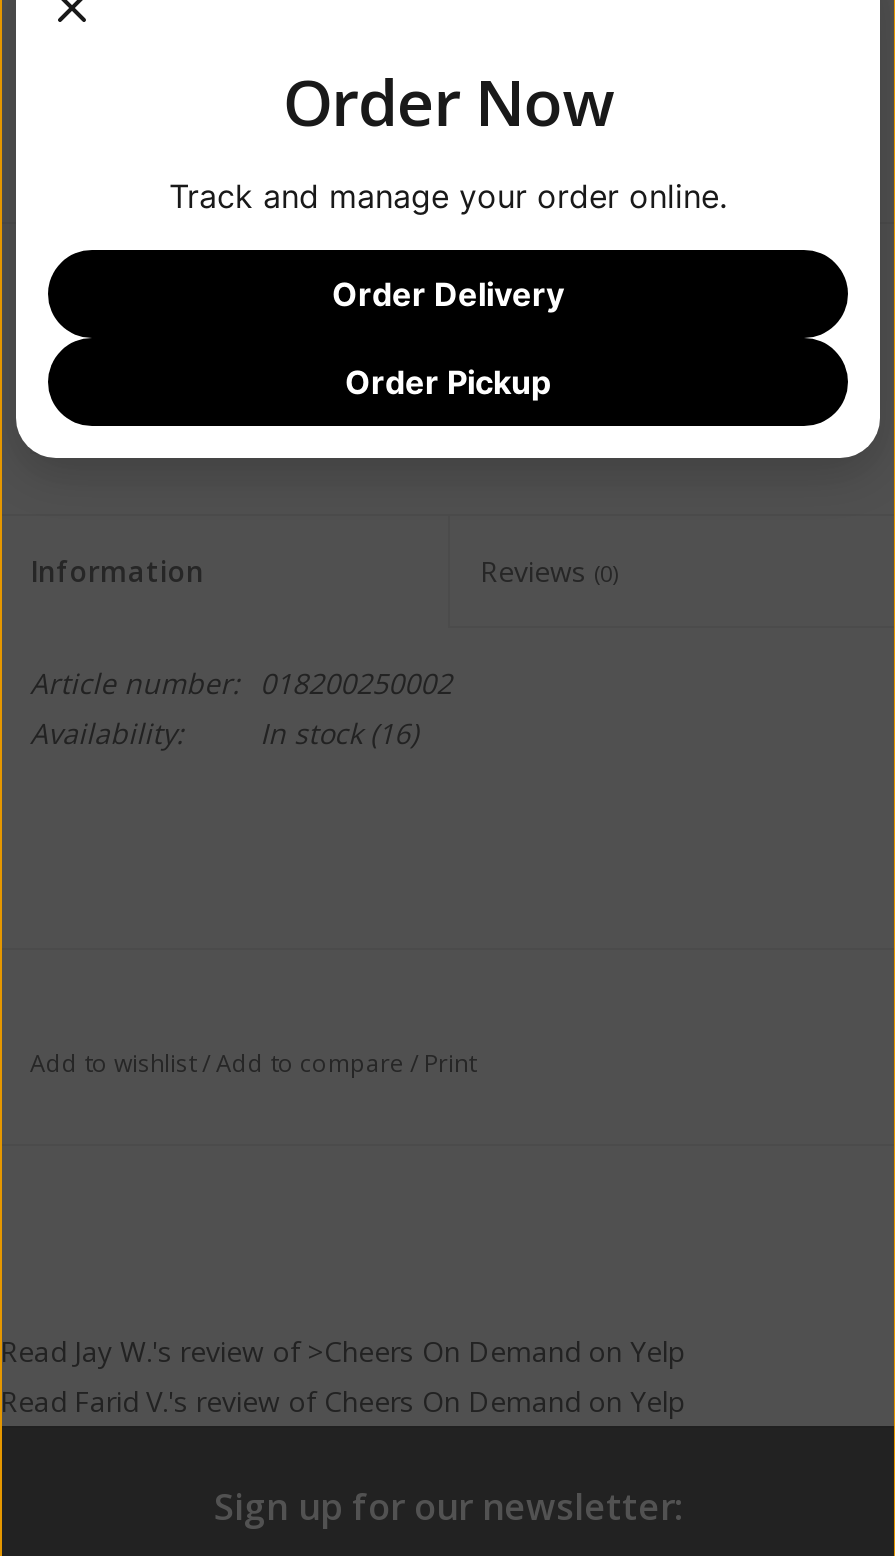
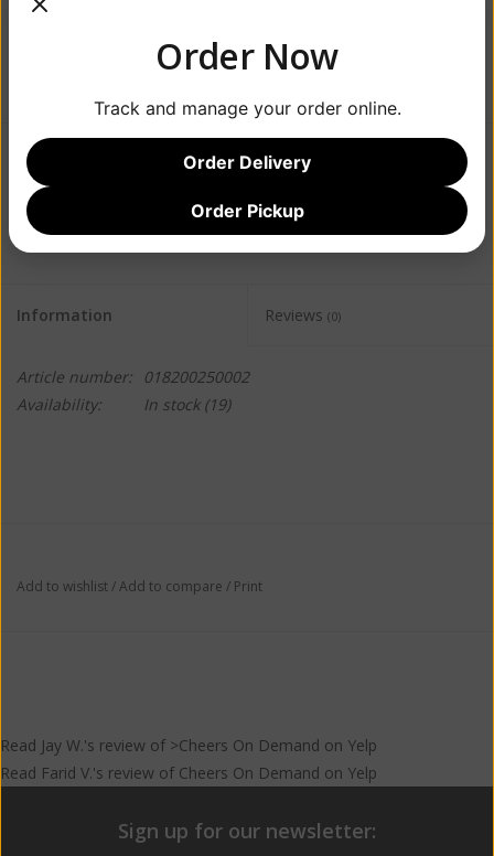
[30,713,418,751] Availability: In stock (16) -> [17,393,230,414] Availability: In stock (19)

